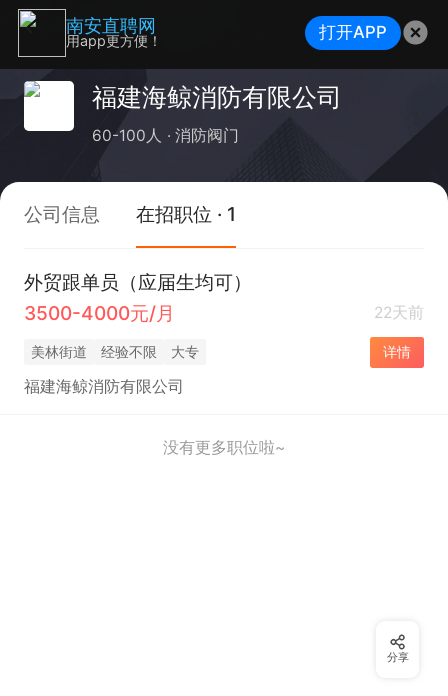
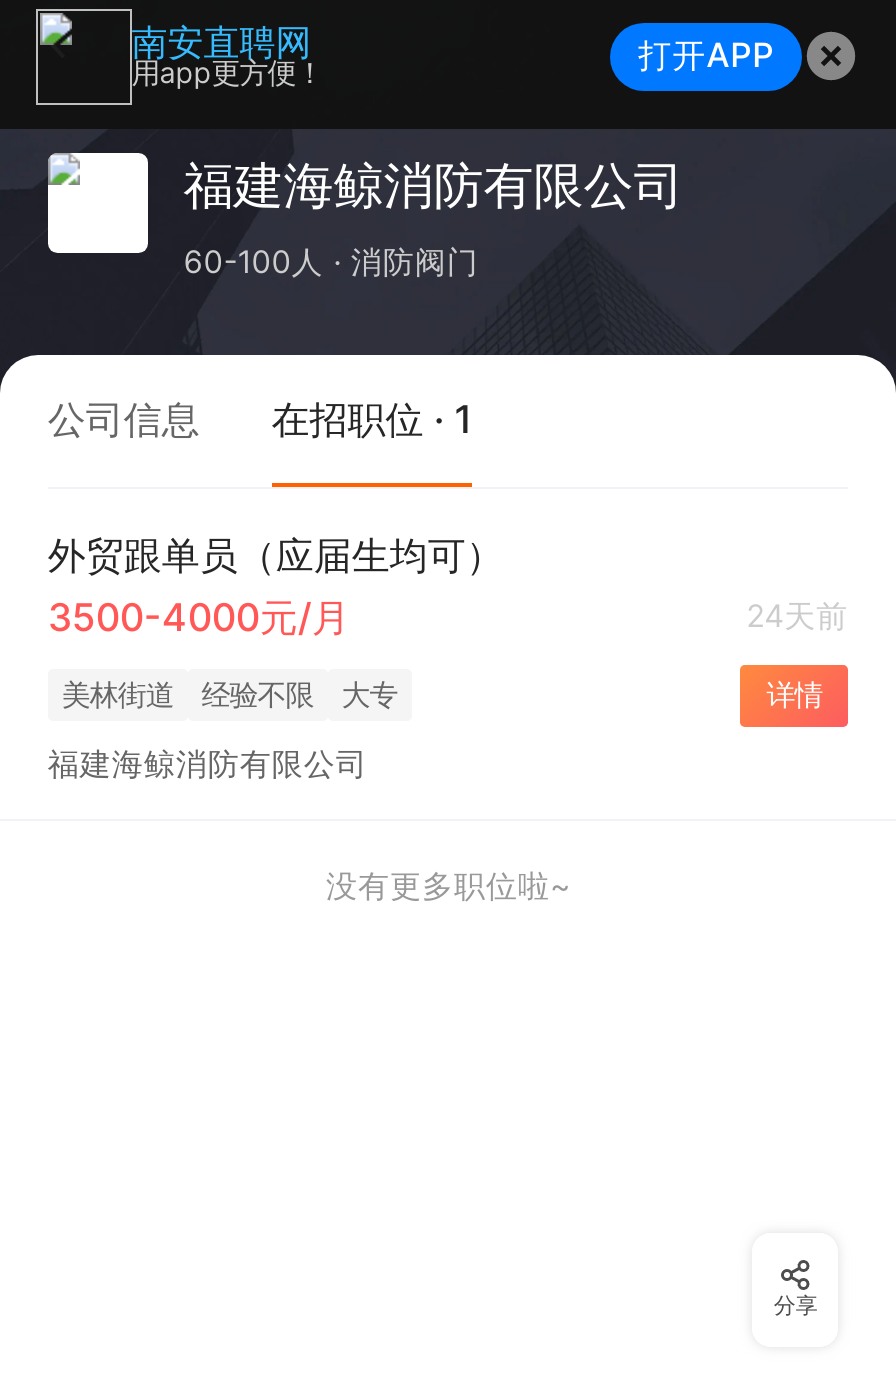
[374,303,424,322] 22天前 -> [746,598,848,636] 24天前

